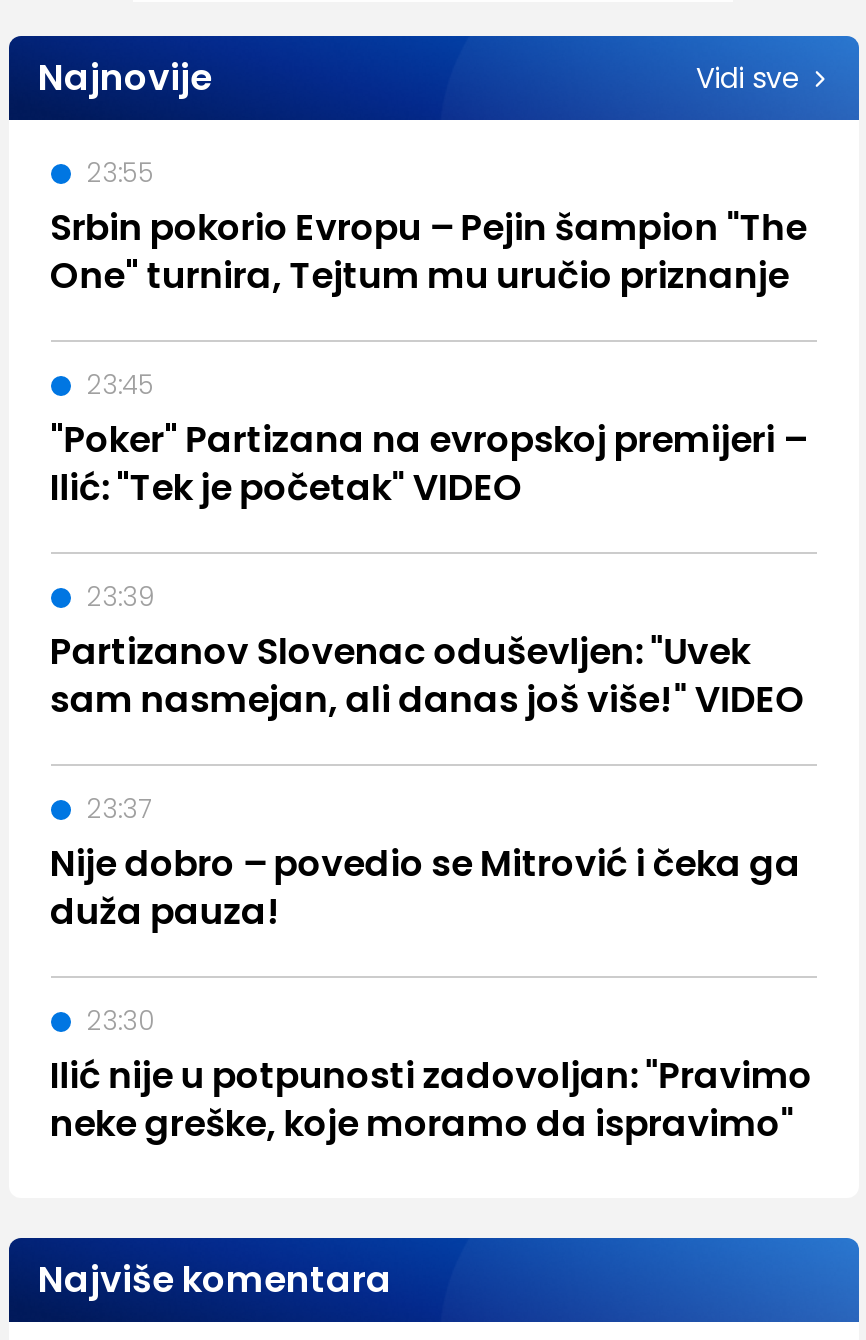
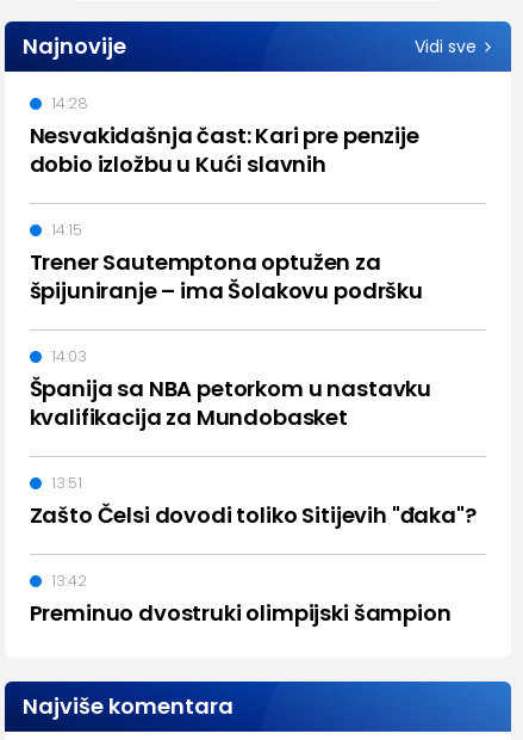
[86,154,154,192] 23:55 -> [51,92,88,115] 14:28
[50,202,807,300] Srbin pokorio Evropu – Pejin šampion "The | One" turnira, Tejtum mu uručio priznanje -> [29,121,419,179] Nesvakidašnja čast: Kari pre penzije | dobio izložbu u Kući slavnih
[86,366,154,404] 23:45 -> [51,219,82,241] 14:15
[50,414,807,512] "Poker" Partizana na evropskoj premijeri – | Ilić: "Tek je početak" VIDEO -> [29,247,423,306] Trener Sautemptona optužen za | špijuniranje – ima Šolakovu podršku
[86,578,156,616] 23:39 -> [51,345,86,368] 14:03
[50,626,805,724] Partizanov Slovenac oduševljen: "Uvek | sam nasmejan, ali danas još više!" VIDEO -> [29,374,431,432] Španija sa NBA petorkom u nastavku | kvalifikacija za Mundobasket
[86,790,152,828] 23:37 -> [51,472,82,494] 13:51
[50,838,801,936] Nije dobro – povedio se Mitrović i čeka ga | duža pauza! -> [29,500,476,530] Zašto Čelsi dovodi toliko Sitijevih "đaka"?
[86,1002,154,1040] 23:30 -> [51,569,86,592] 13:42
[50,1050,812,1148] Ilić nije u potpunosti zadovoljan: "Pravimo | neke greške, koje moramo da ispravimo" -> [29,598,451,628] Preminuo dvostruki olimpijski šampion

